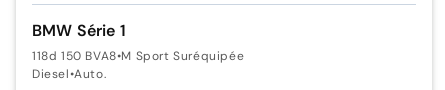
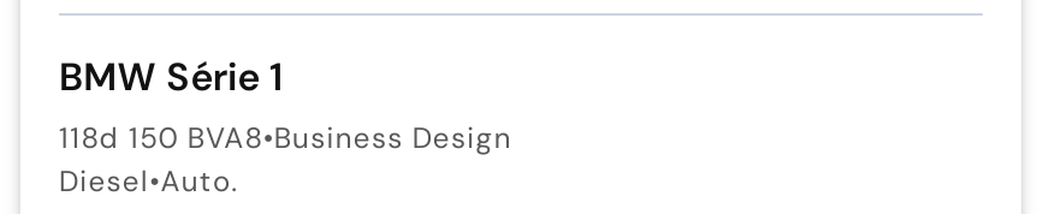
[32,48,244,64] 118d 150 BVA8•M Sport Suréquipée -> [59,119,512,157] 118d 150 BVA8•Business Design

